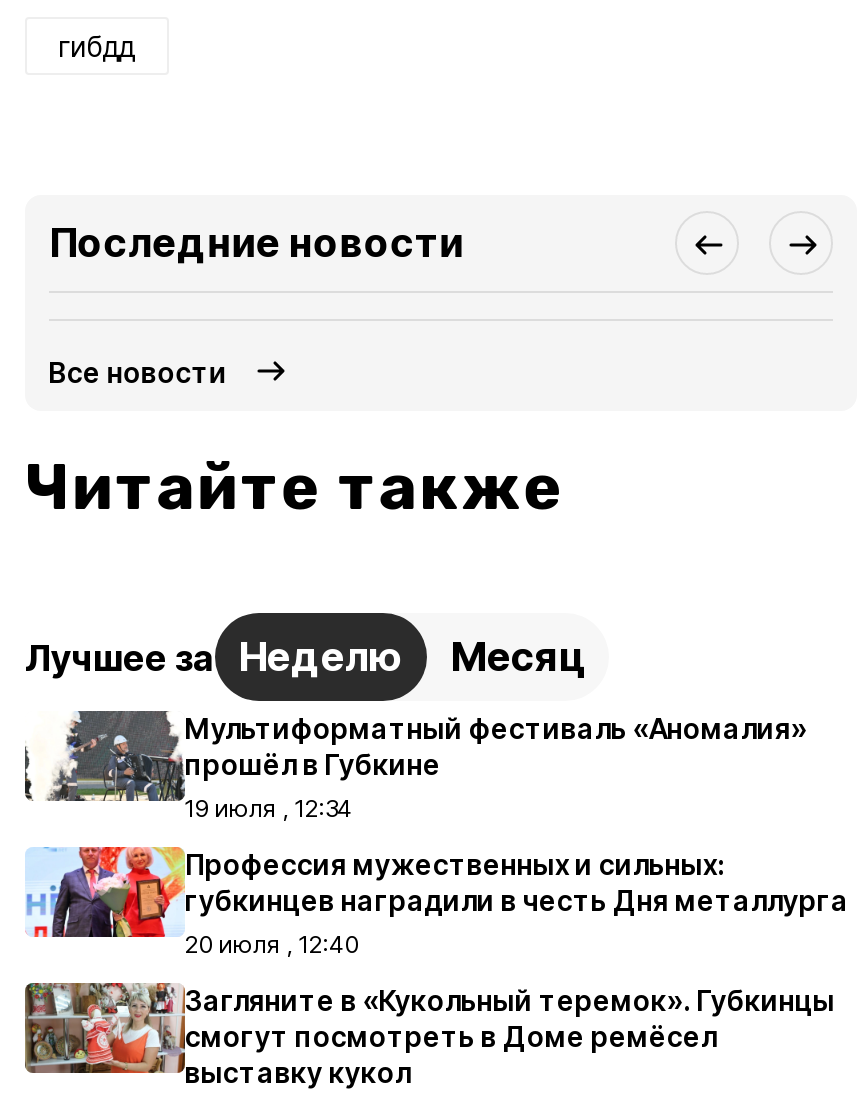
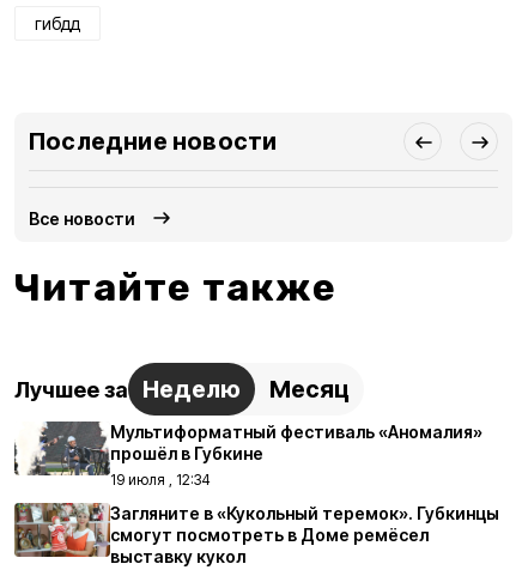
[25,845,849,959] [image] | Профессия мужественных и сильных: | губкинцев наградили в честь Дня металлурга | 20 июля , 12:40 -> none

